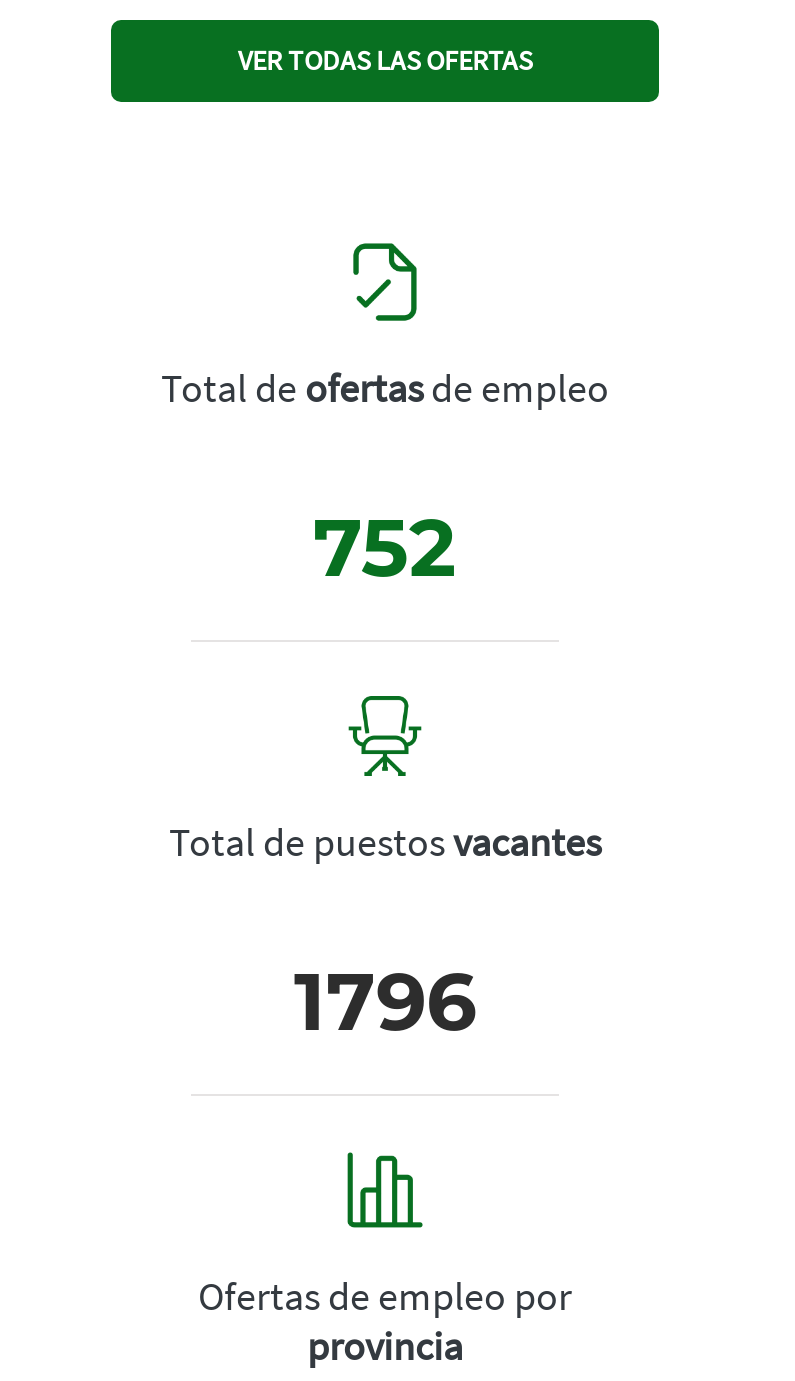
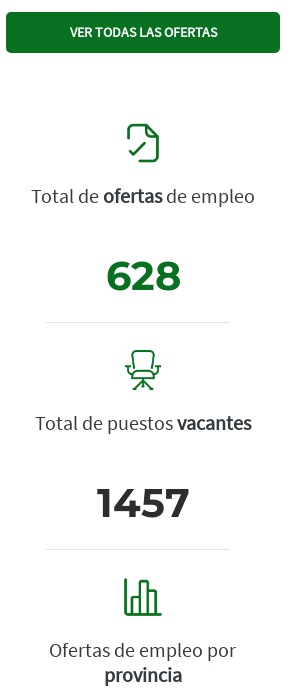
[313,499,457,597] 752 -> [105,251,180,300] 628
[294,953,476,1051] 1796 -> [96,478,189,527] 1457

